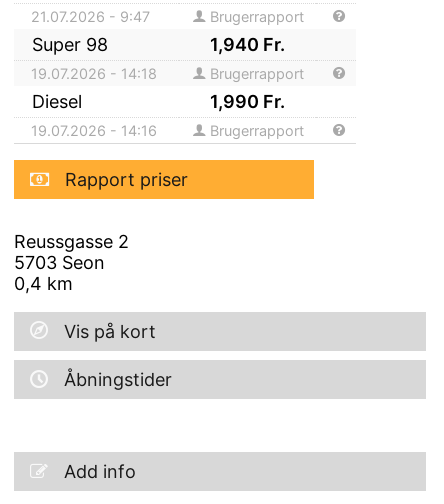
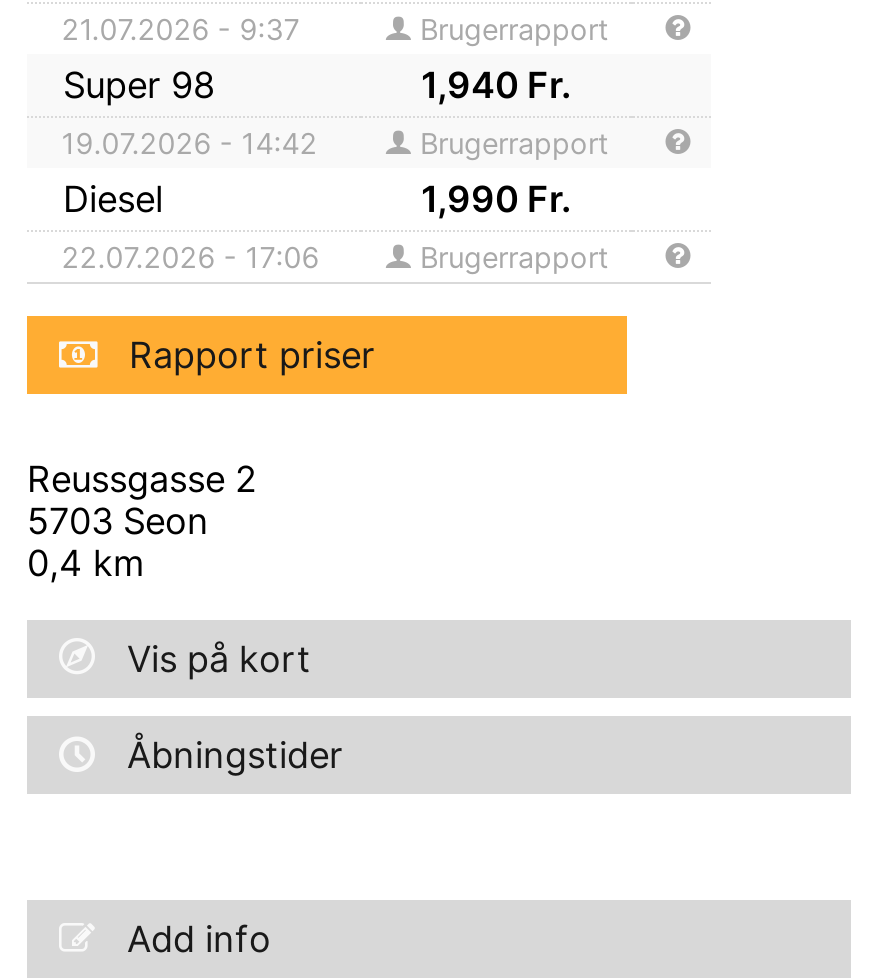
[31,8,150,25] 21.07.2026 - 9:47 -> [62,12,300,46] 21.07.2026 - 9:37
[31,65,157,82] 19.07.2026 - 14:18 -> [62,126,318,160] 19.07.2026 - 14:42
[31,122,157,139] 19.07.2026 - 14:16 -> [62,240,320,274] 22.07.2026 - 17:06

